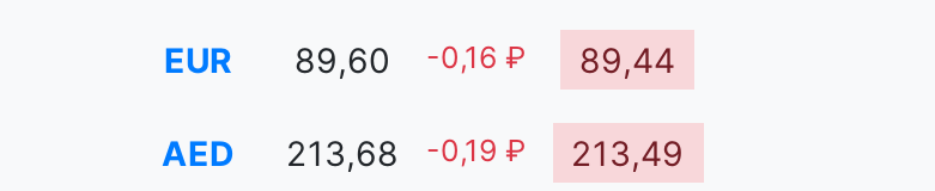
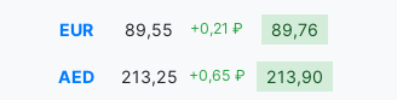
[295,39,390,80] 89,60 -> [125,19,173,40] 89,55
[426,39,527,75] -0,16 ₽ -> [190,19,243,37] +0,21 ₽
[579,39,675,80] 89,44 -> [271,19,318,40] 89,76
[286,133,684,173] 213,68 | -0,19 ₽ | 213,49 -> [120,66,323,87] 213,25 +0,65 ₽ | 213,90

